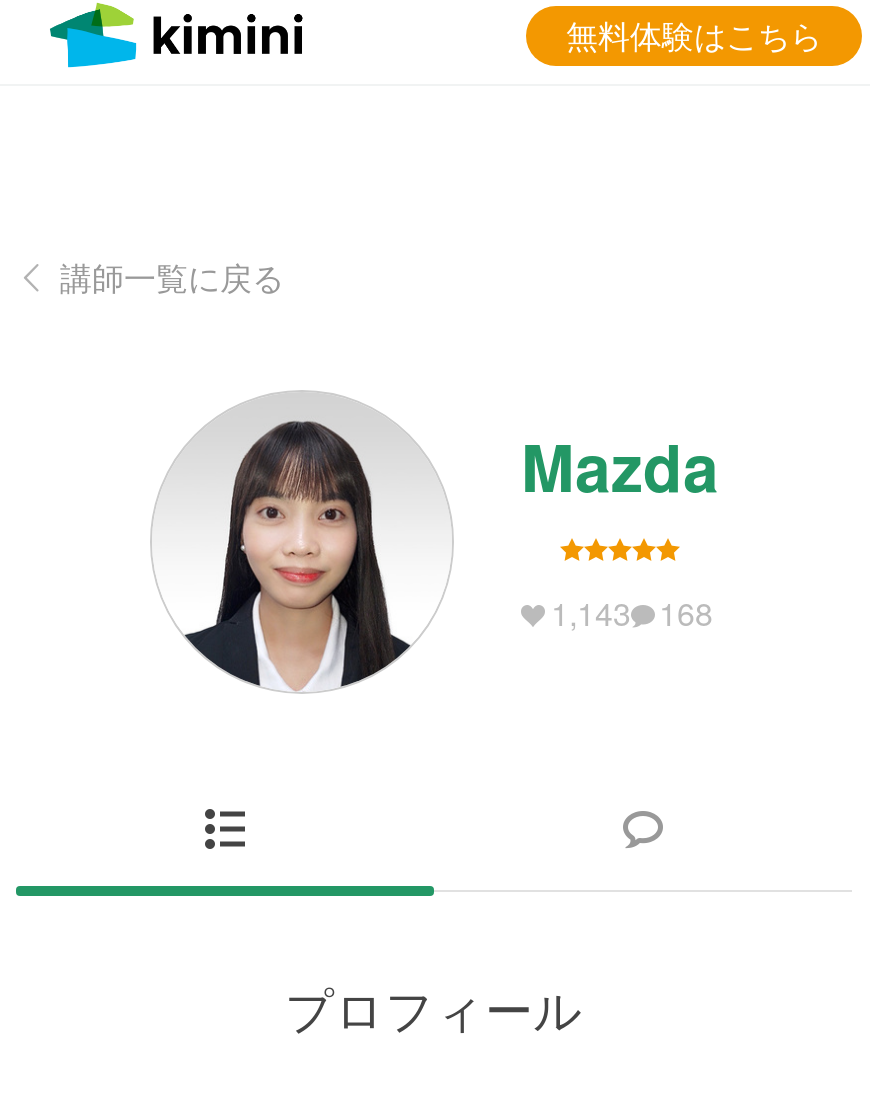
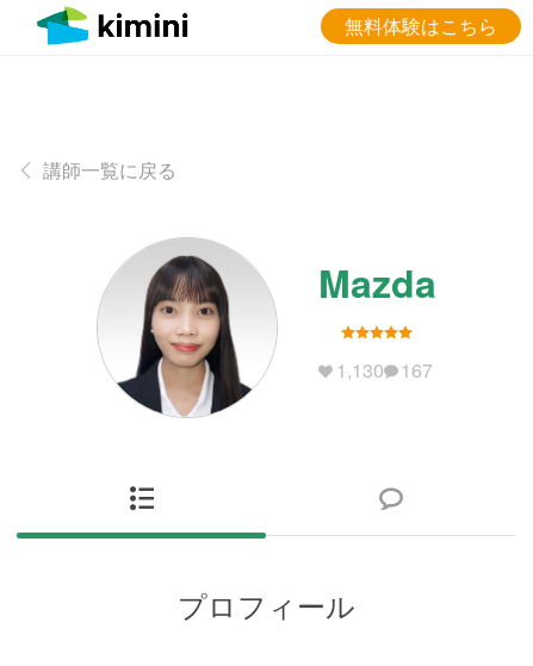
[551,590,631,636] 1,143 -> [336,356,383,384] 1,130
[659,590,713,636] 168 -> [400,356,432,384] 167

